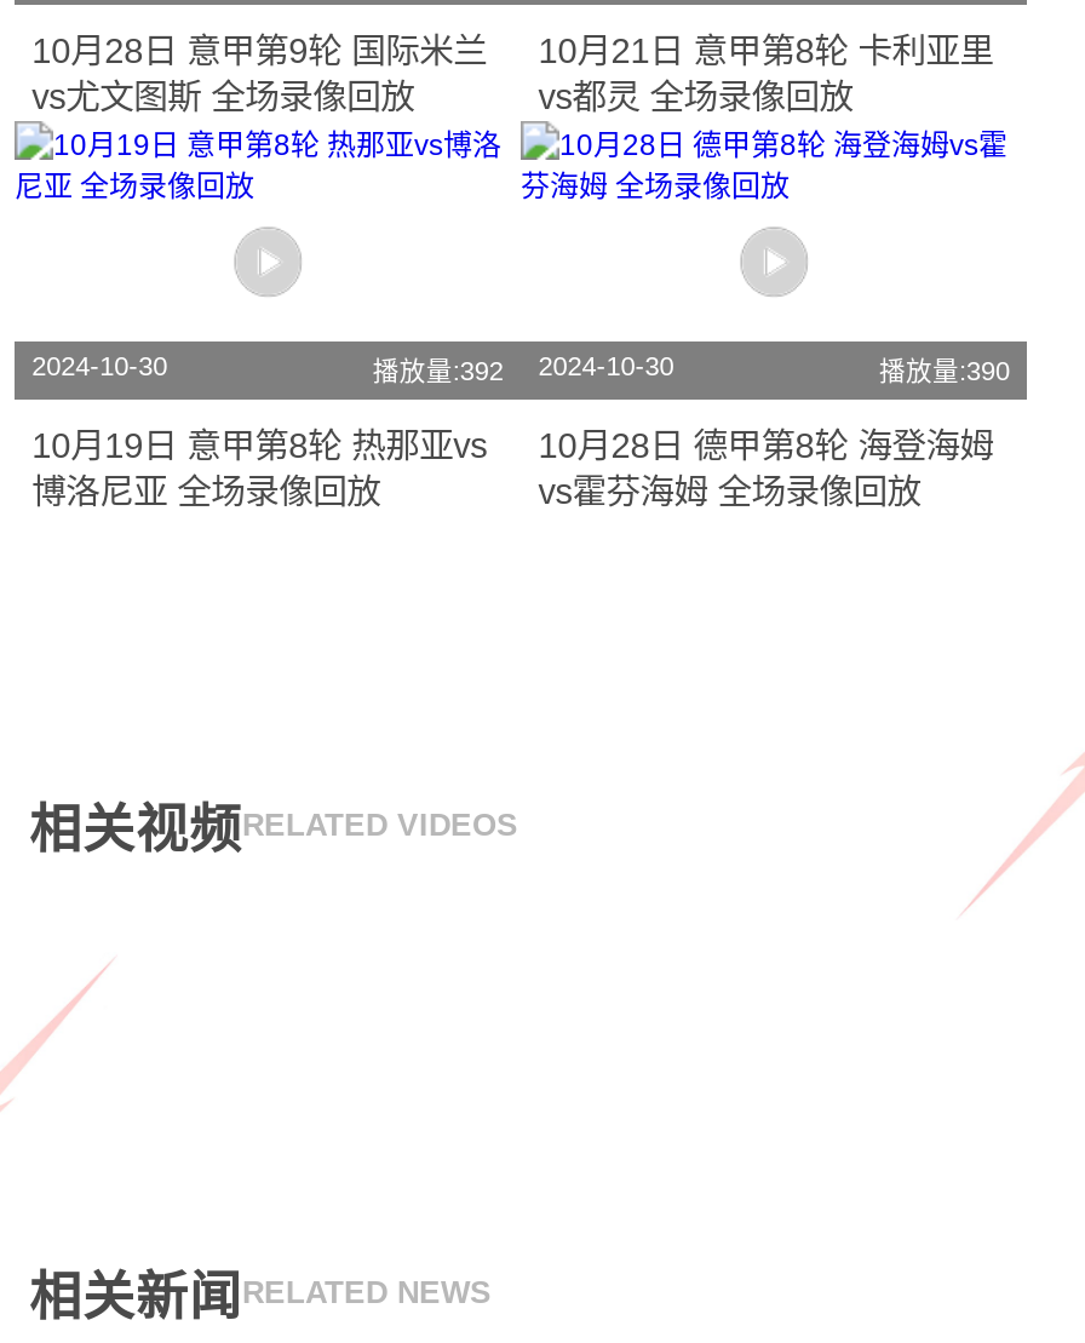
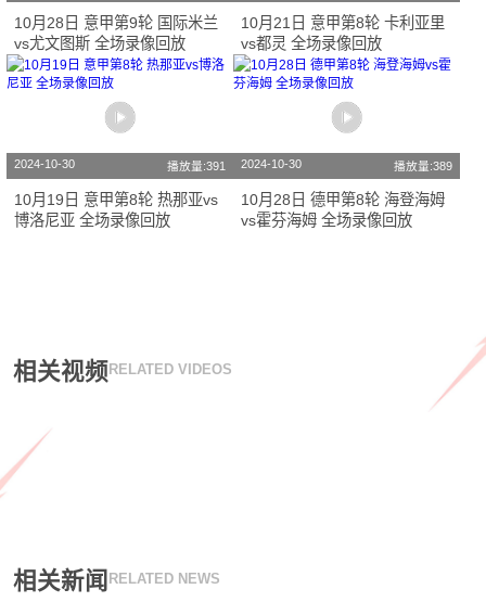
[373,352,674,386] 播放量:392 2024-10-30 -> [167,158,302,173] 播放量:391 2024-10-30
[879,357,1010,386] 播放量:390 -> [394,160,452,173] 播放量:389

